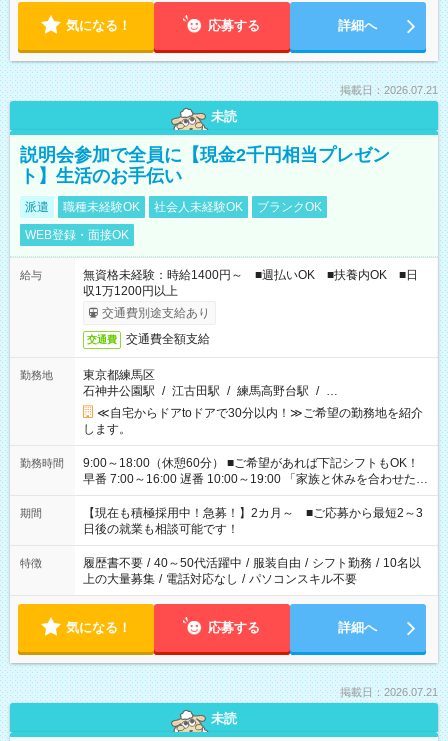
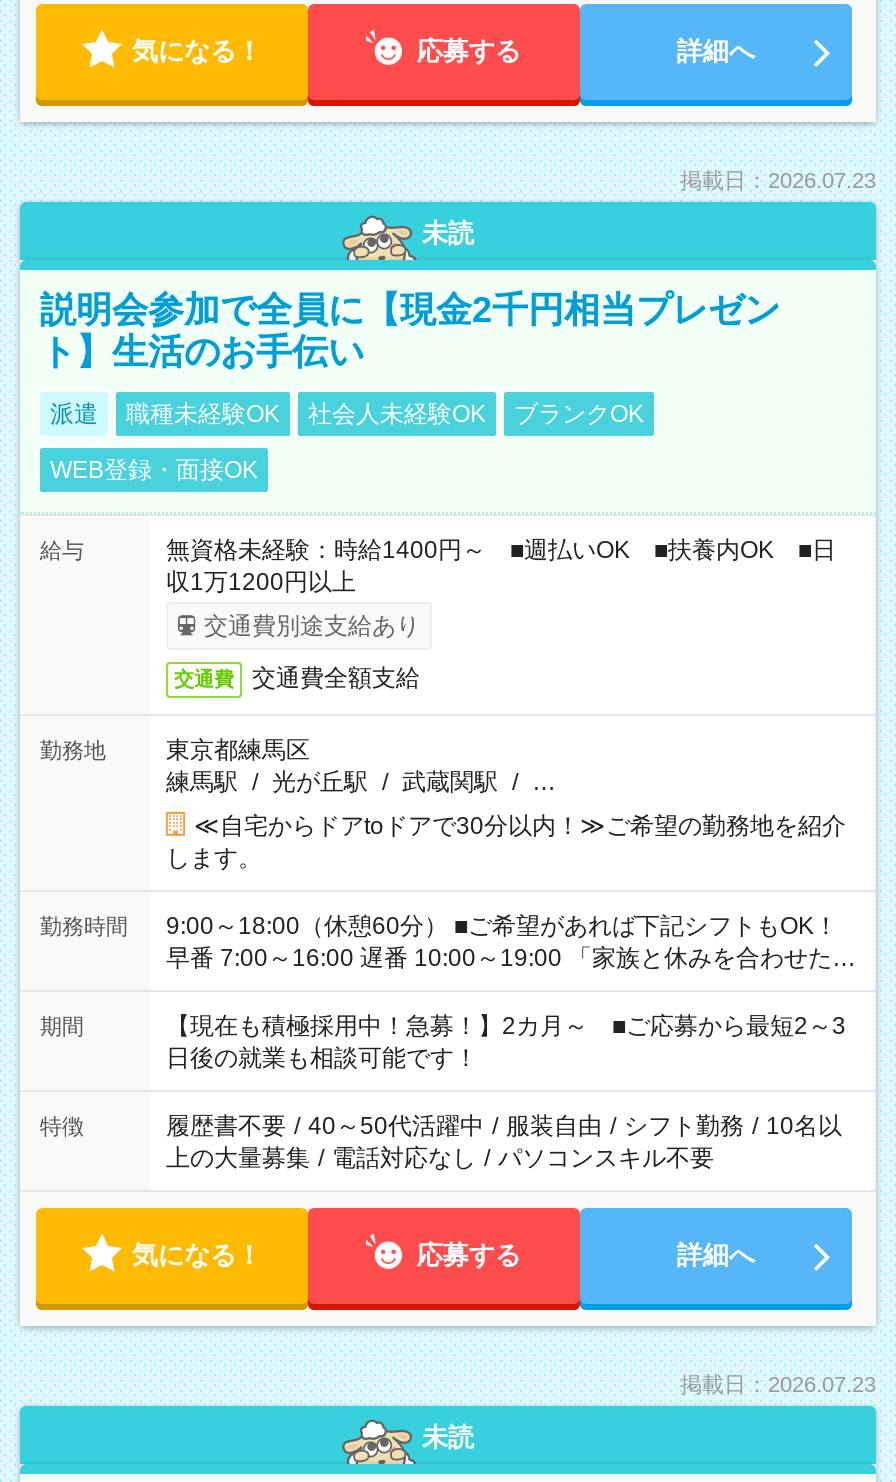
[340,84,438,96] 掲載日：2026.07.21 -> [680,168,876,192] 掲載日：2026.07.23
[83,384,338,398] 石神井公園駅 / 江古田駅 / 練馬高野台駅 / … -> [166,768,556,796] 練馬駅 / 光が丘駅 / 武蔵関駅 / …
[340,686,438,698] 掲載日：2026.07.21 -> [680,1372,876,1396] 掲載日：2026.07.23

